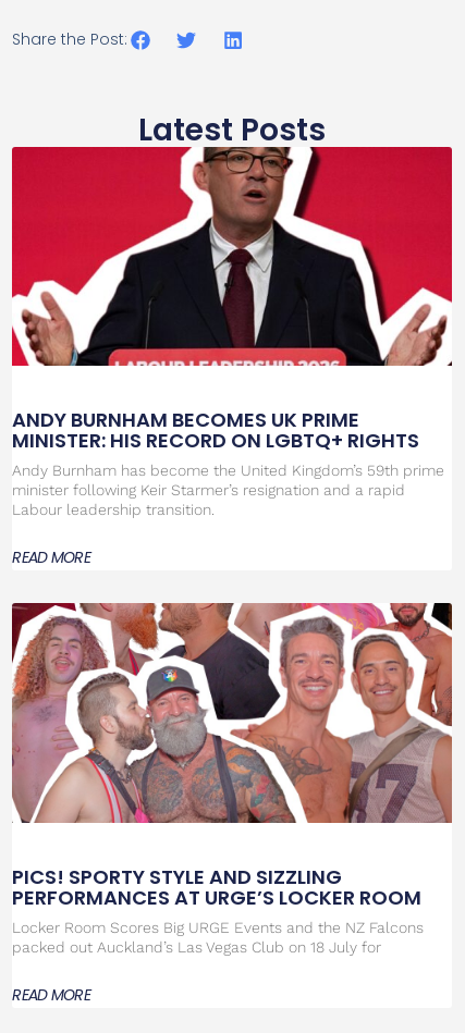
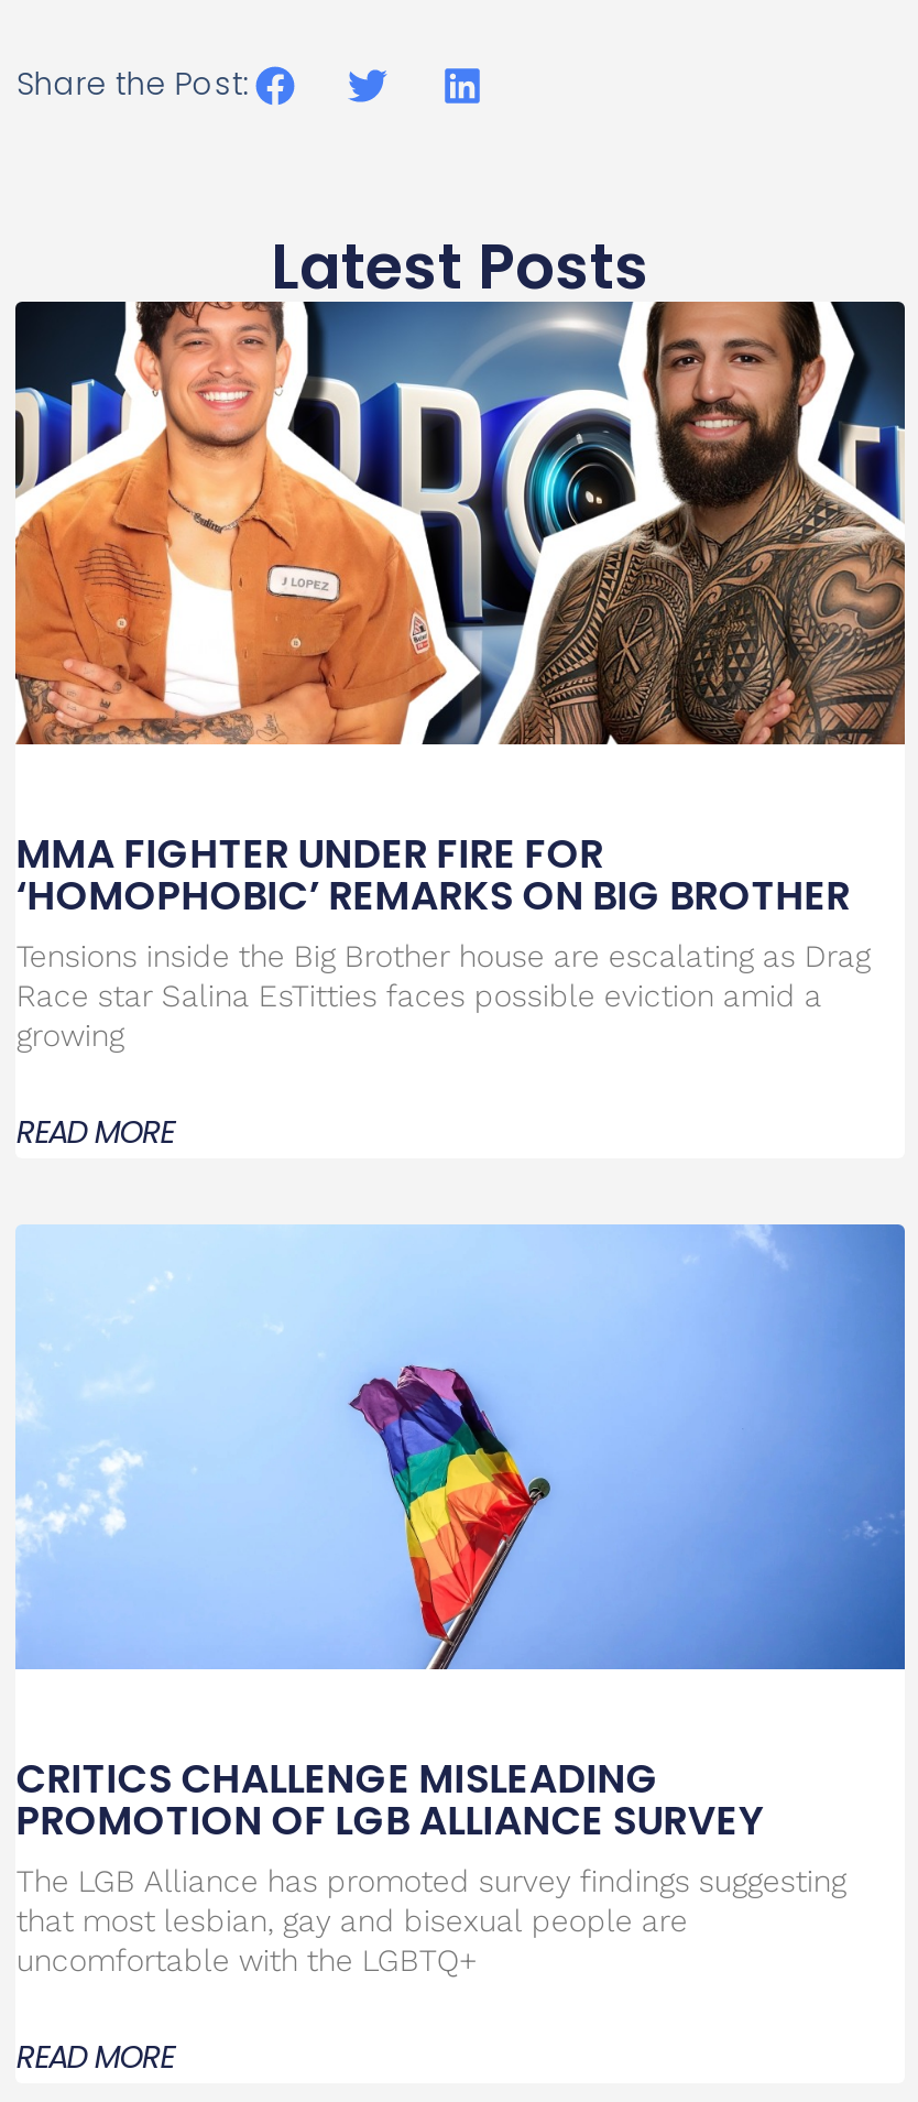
[11,146,453,518] [image] | ANDY BURNHAM BECOMES UK PRIME | MINISTER: HIS RECORD ON LGBTQ+ RIGHTS | Andy Burnham has become the United Kingdom’s 59th prime | minister following Keir Starmer’s resignation and a rapid | Labour leadership transition. -> [13,299,907,1053] [image] | MMA FIGHTER UNDER FIRE FOR | ‘HOMOPHOBIC’ REMARKS ON BIG BROTHER | Tensions inside the Big Brother house are escalating as Drag | Race star Salina EsTitties faces possible eviction amid a | growing
[11,602,453,956] [image] | PICS! SPORTY STYLE AND SIZZLING | PERFORMANCES AT URGE’S LOCKER ROOM | Locker Room Scores Big URGE Events and the NZ Falcons | packed out Auckland’s Las Vegas Club on 18 July for -> [15,1222,907,1977] [image] | CRITICS CHALLENGE MISLEADING | PROMOTION OF LGB ALLIANCE SURVEY | The LGB Alliance has promoted survey findings suggesting | that most lesbian, gay and bisexual people are | uncomfortable with the LGBTQ+

